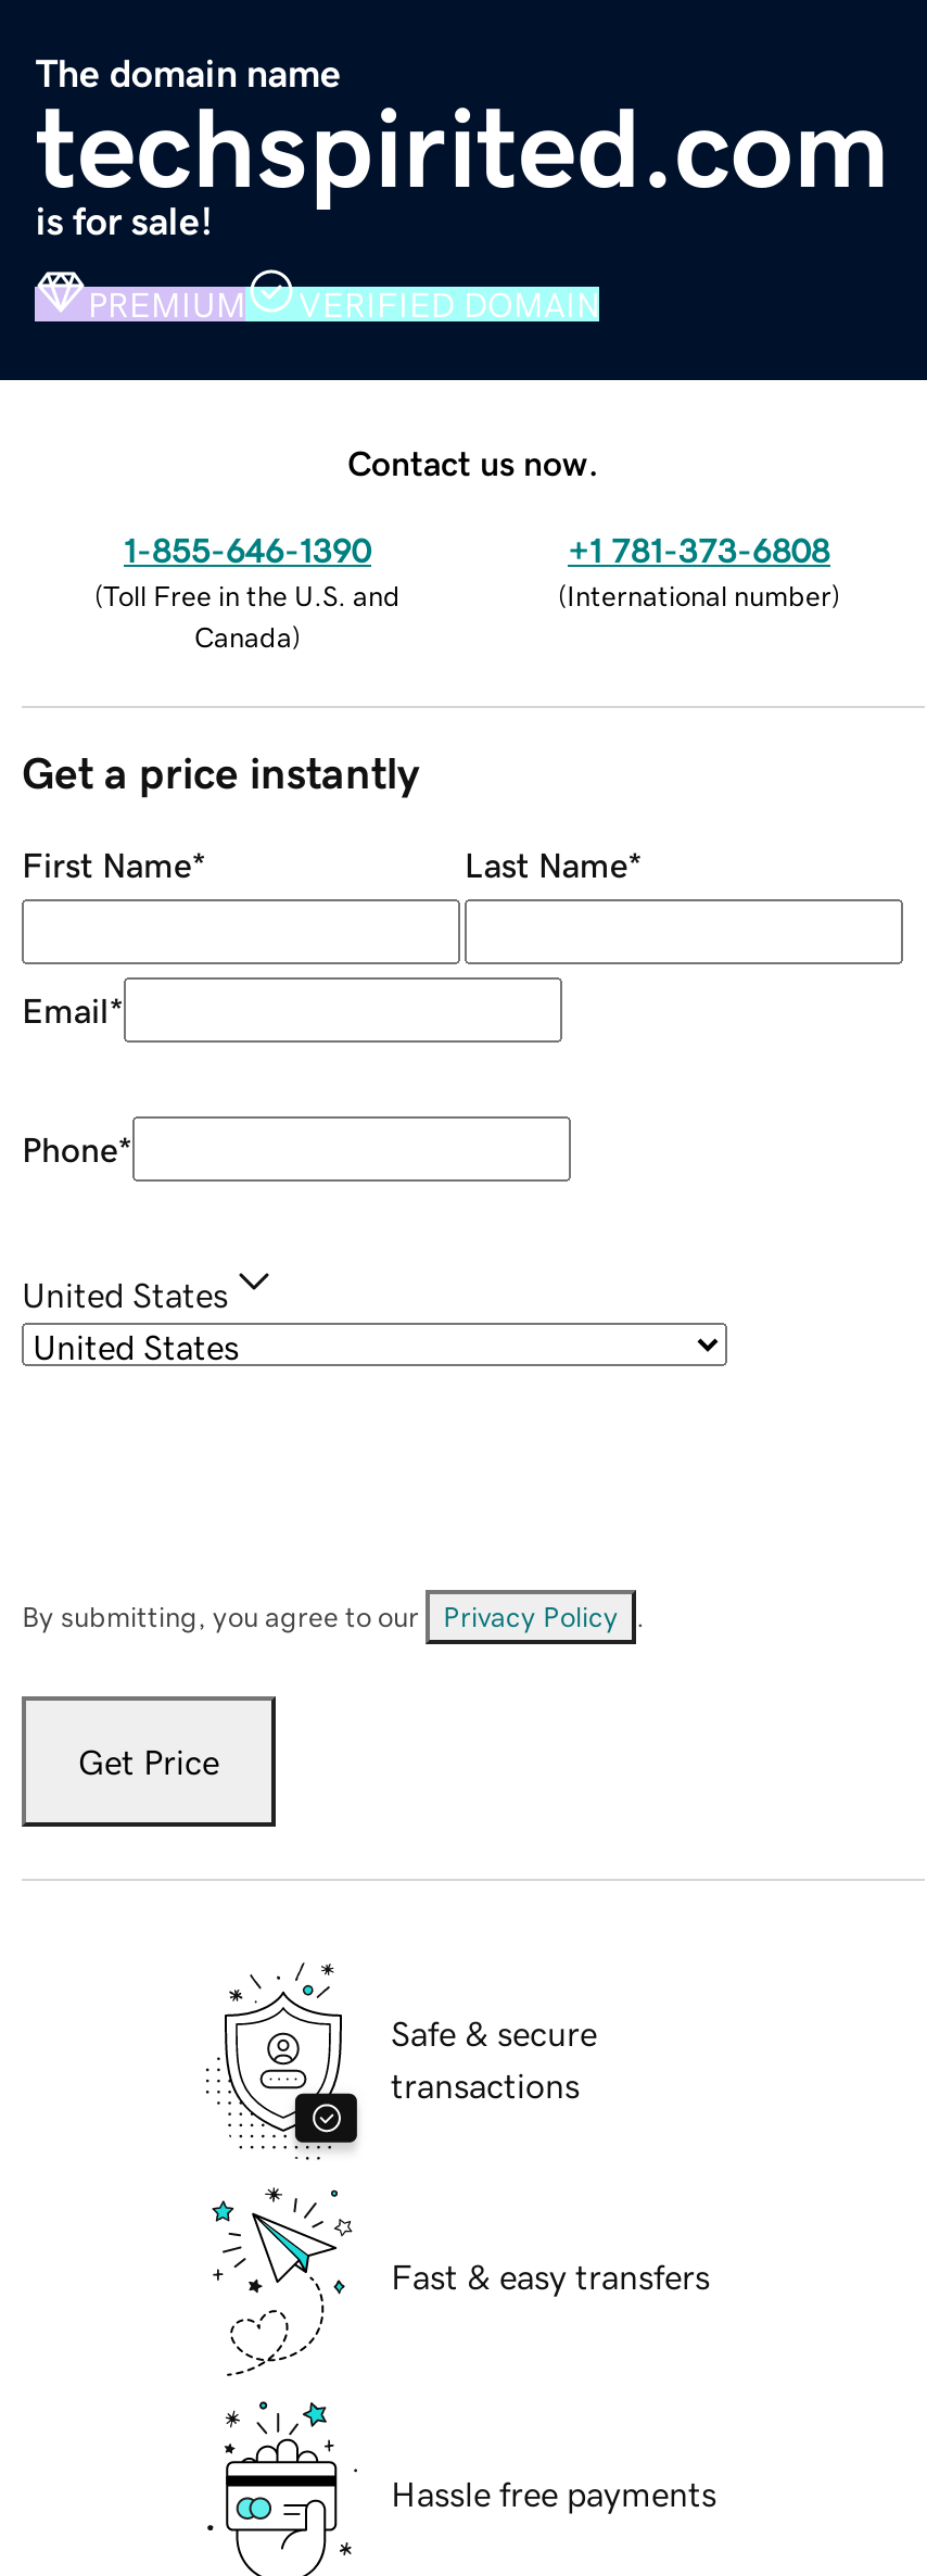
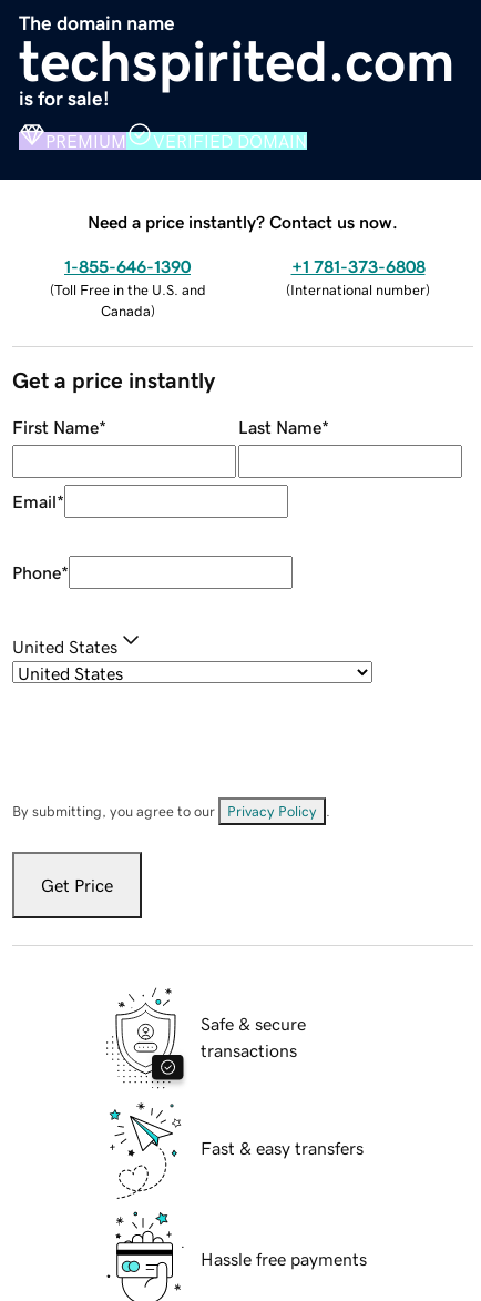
[347,444,599,479] Contact us now. -> [88,213,398,230] Need a price instantly? Contact us now.

